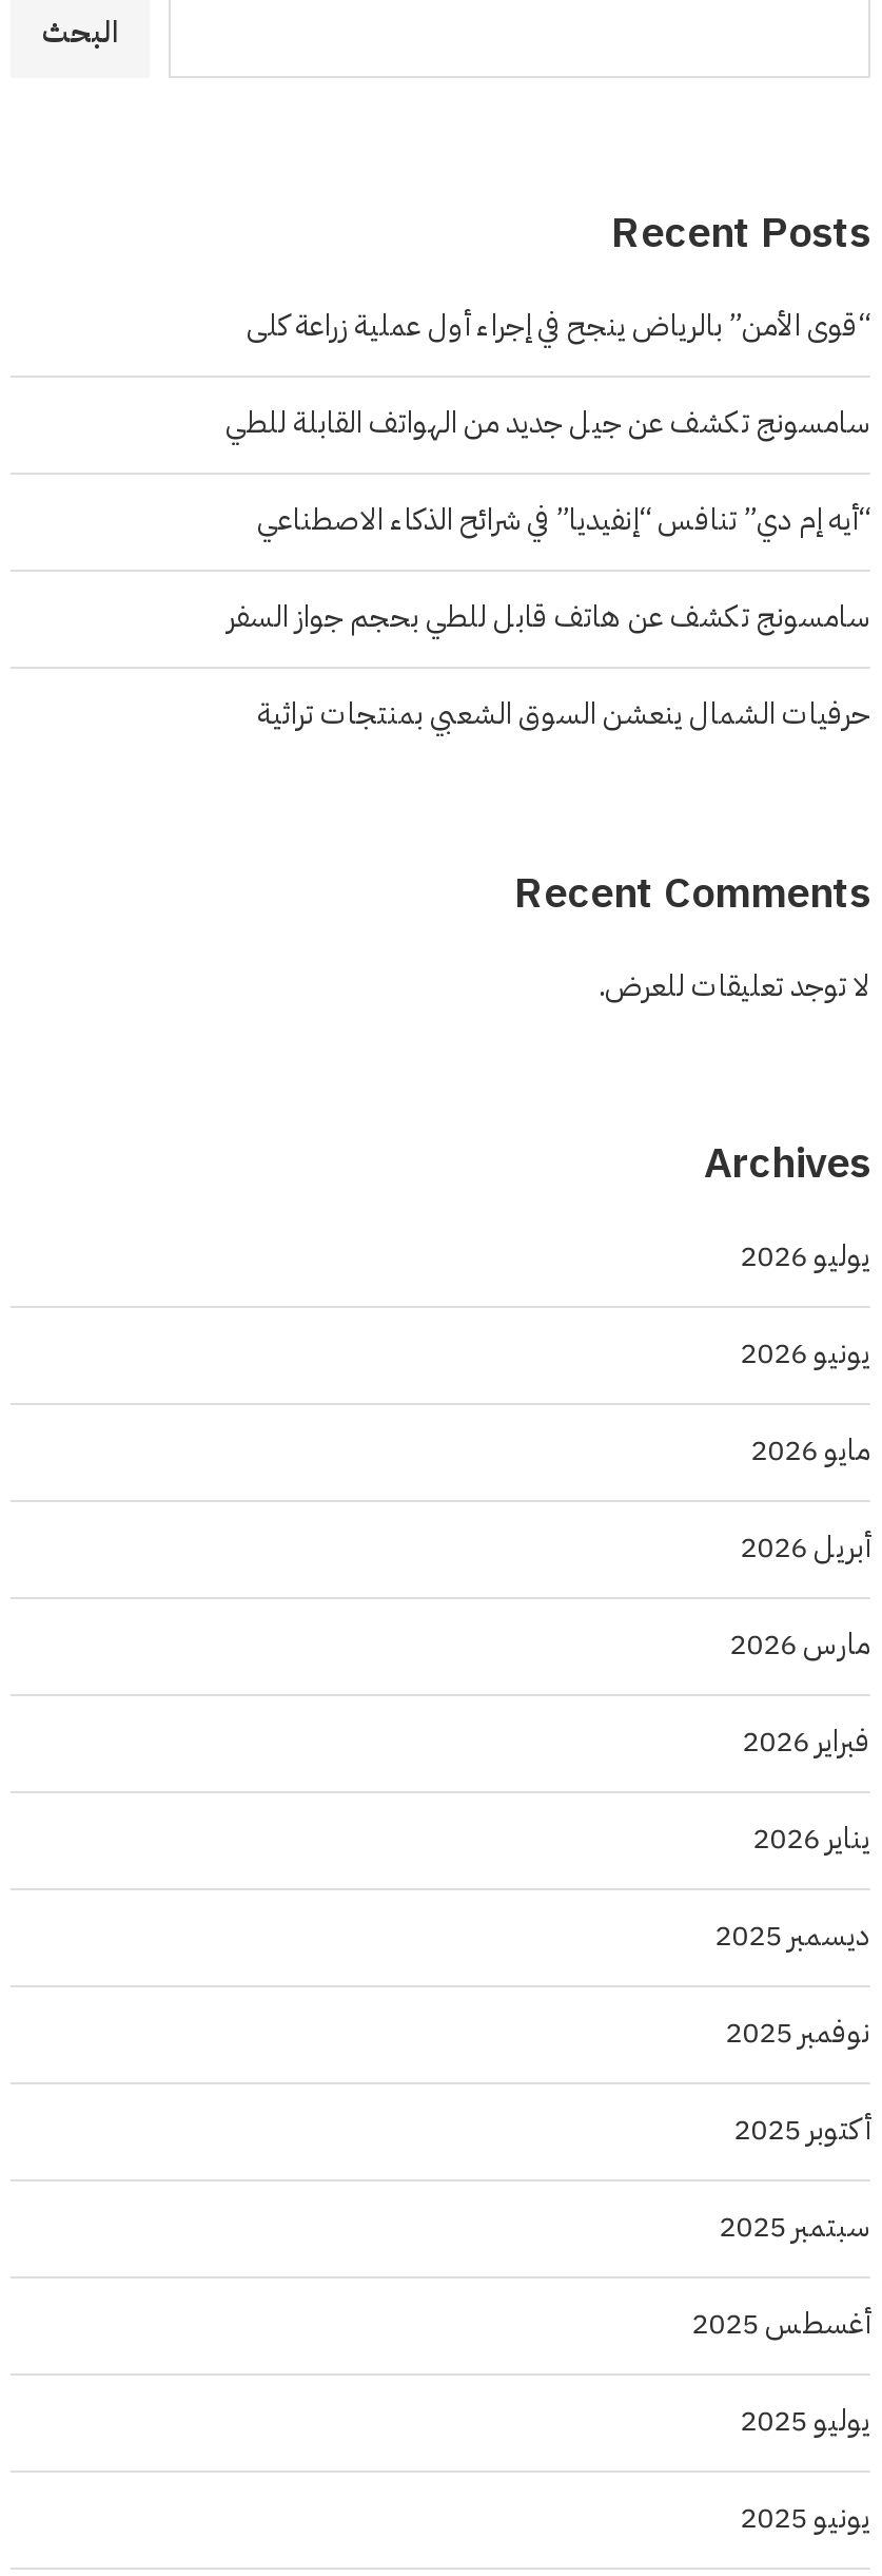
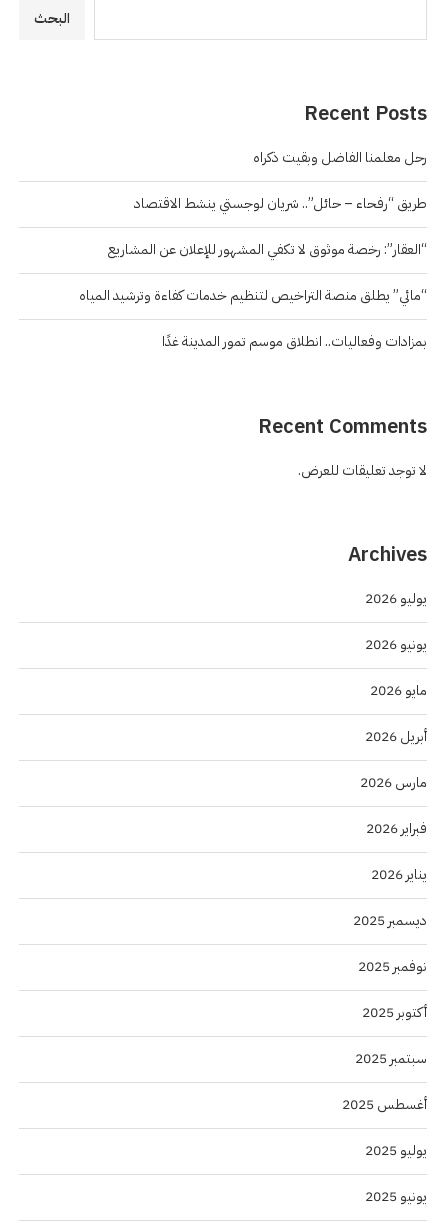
[247,305,870,349] “قوى الأمن” بالرياض ينجح في إجراء أول عملية زراعة كلى -> [253,147,427,168] رحل معلمنا الفاضل وبقيت ذكراه
[226,402,870,446] سامسونج تكشف عن جيل جديد من الهواتف القابلة للطي -> [134,193,427,214] طريق “رفحاء – حائل”.. شريان لوجستي ينشط الاقتصاد
[257,499,870,543] “أيه إم دي” تنافس “إنفيديا” في شرائح الذكاء الاصطناعي -> [108,239,427,260] “العقار”: رخصة موثوق لا تكفي المشهور للإعلان عن المشاريع
[228,596,870,640] سامسونج تكشف عن هاتف قابل للطي بحجم جواز السفر -> [79,285,427,306] “مائي” يطلق منصة التراخيص لتنظيم خدمات كفاءة وترشيد المياه
[257,693,870,737] حرفيات الشمال ينعشن السوق الشعبي بمنتجات تراثية -> [162,331,427,352] بمزادات وفعاليات.. انطلاق موسم تمور المدينة غدًا

